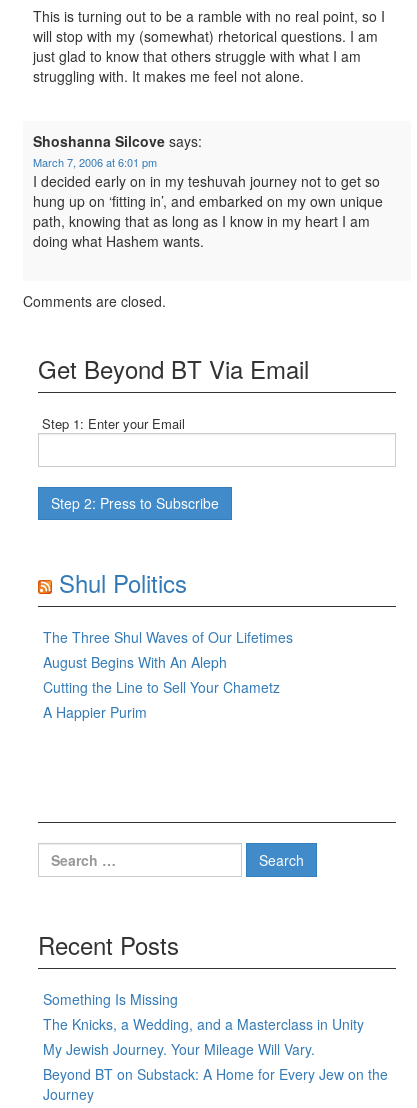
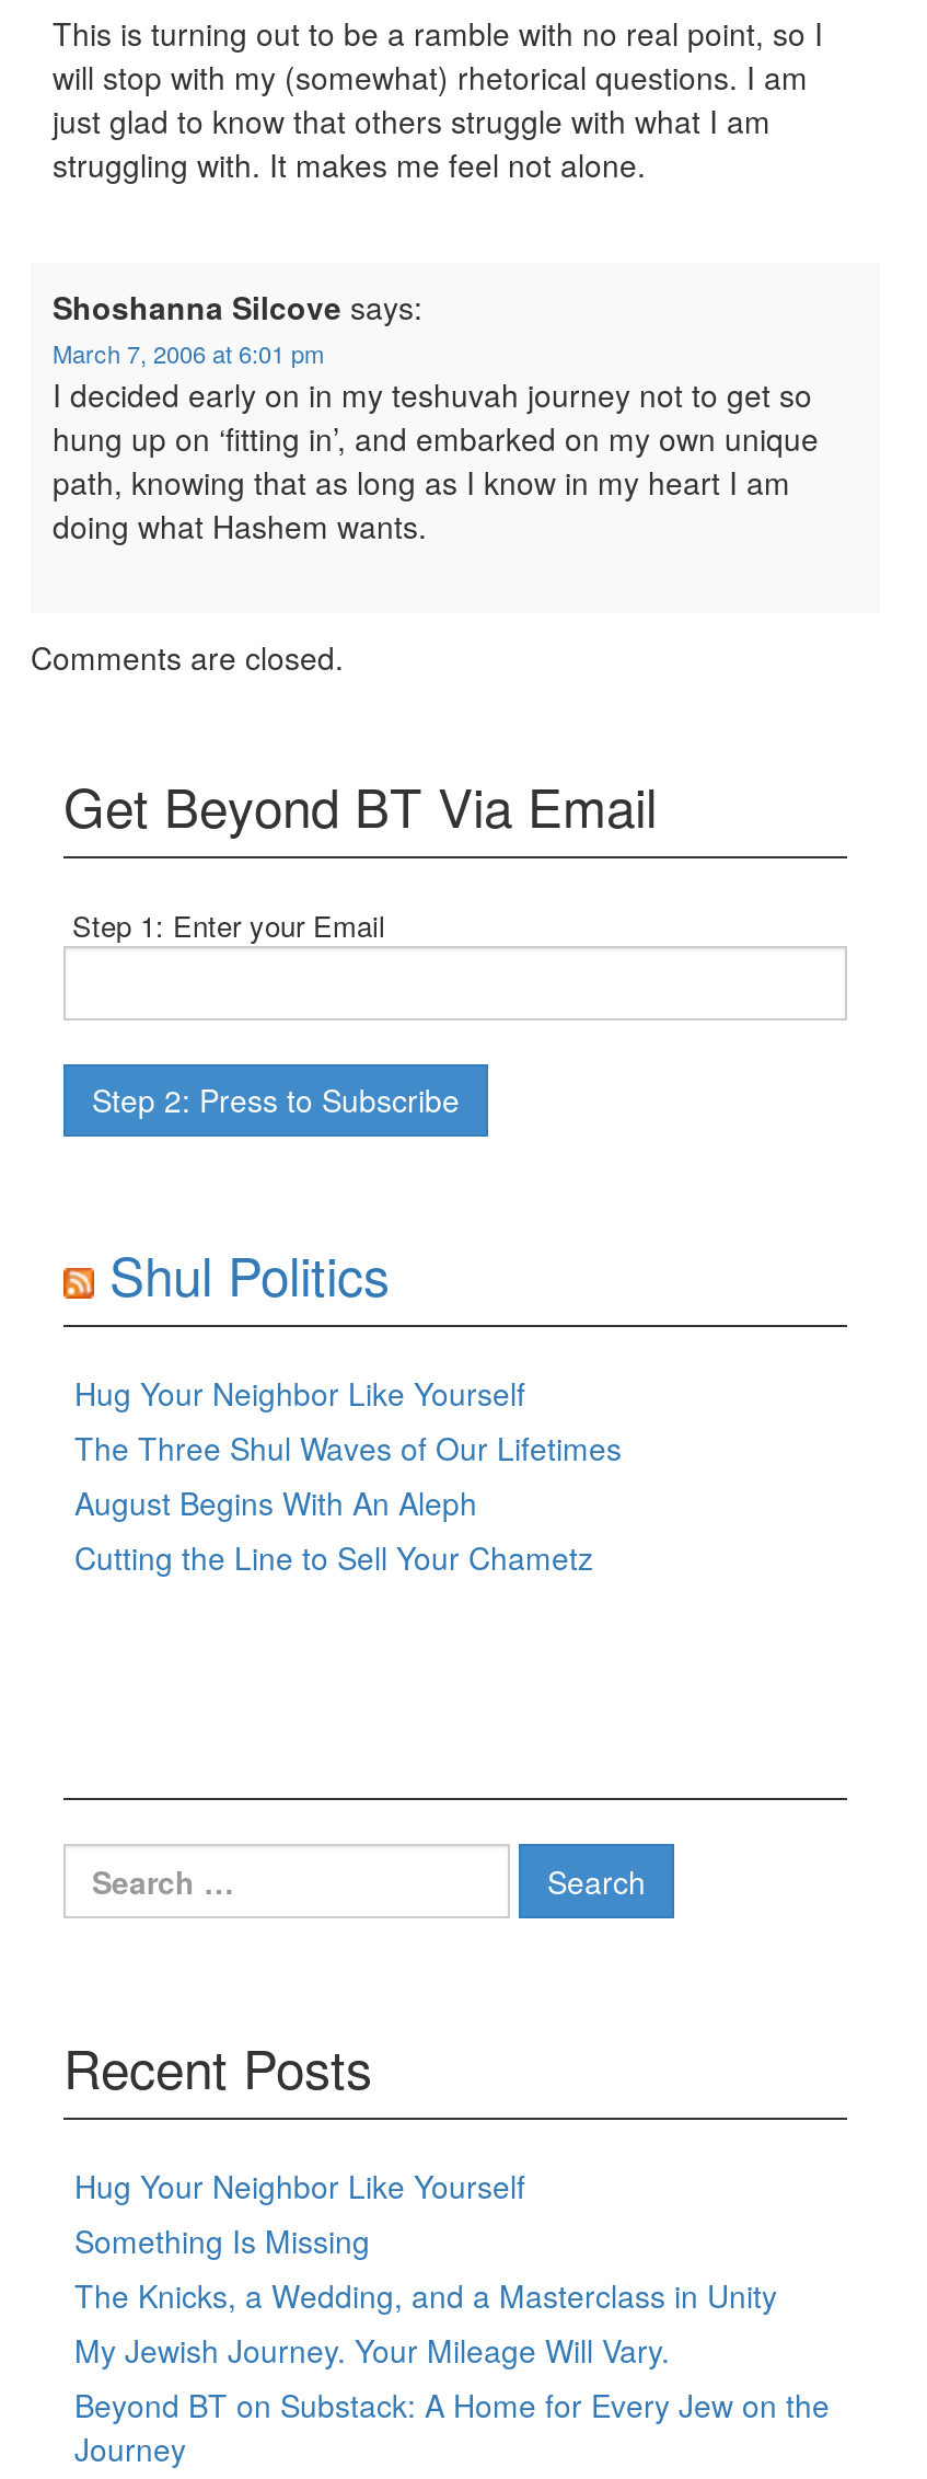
none -> [74,1372,525,1415] Hug Your Neighbor Like Yourself
[43,702,147,722] A Happier Purim -> none
none -> [74,2164,525,2208] Hug Your Neighbor Like Yourself

